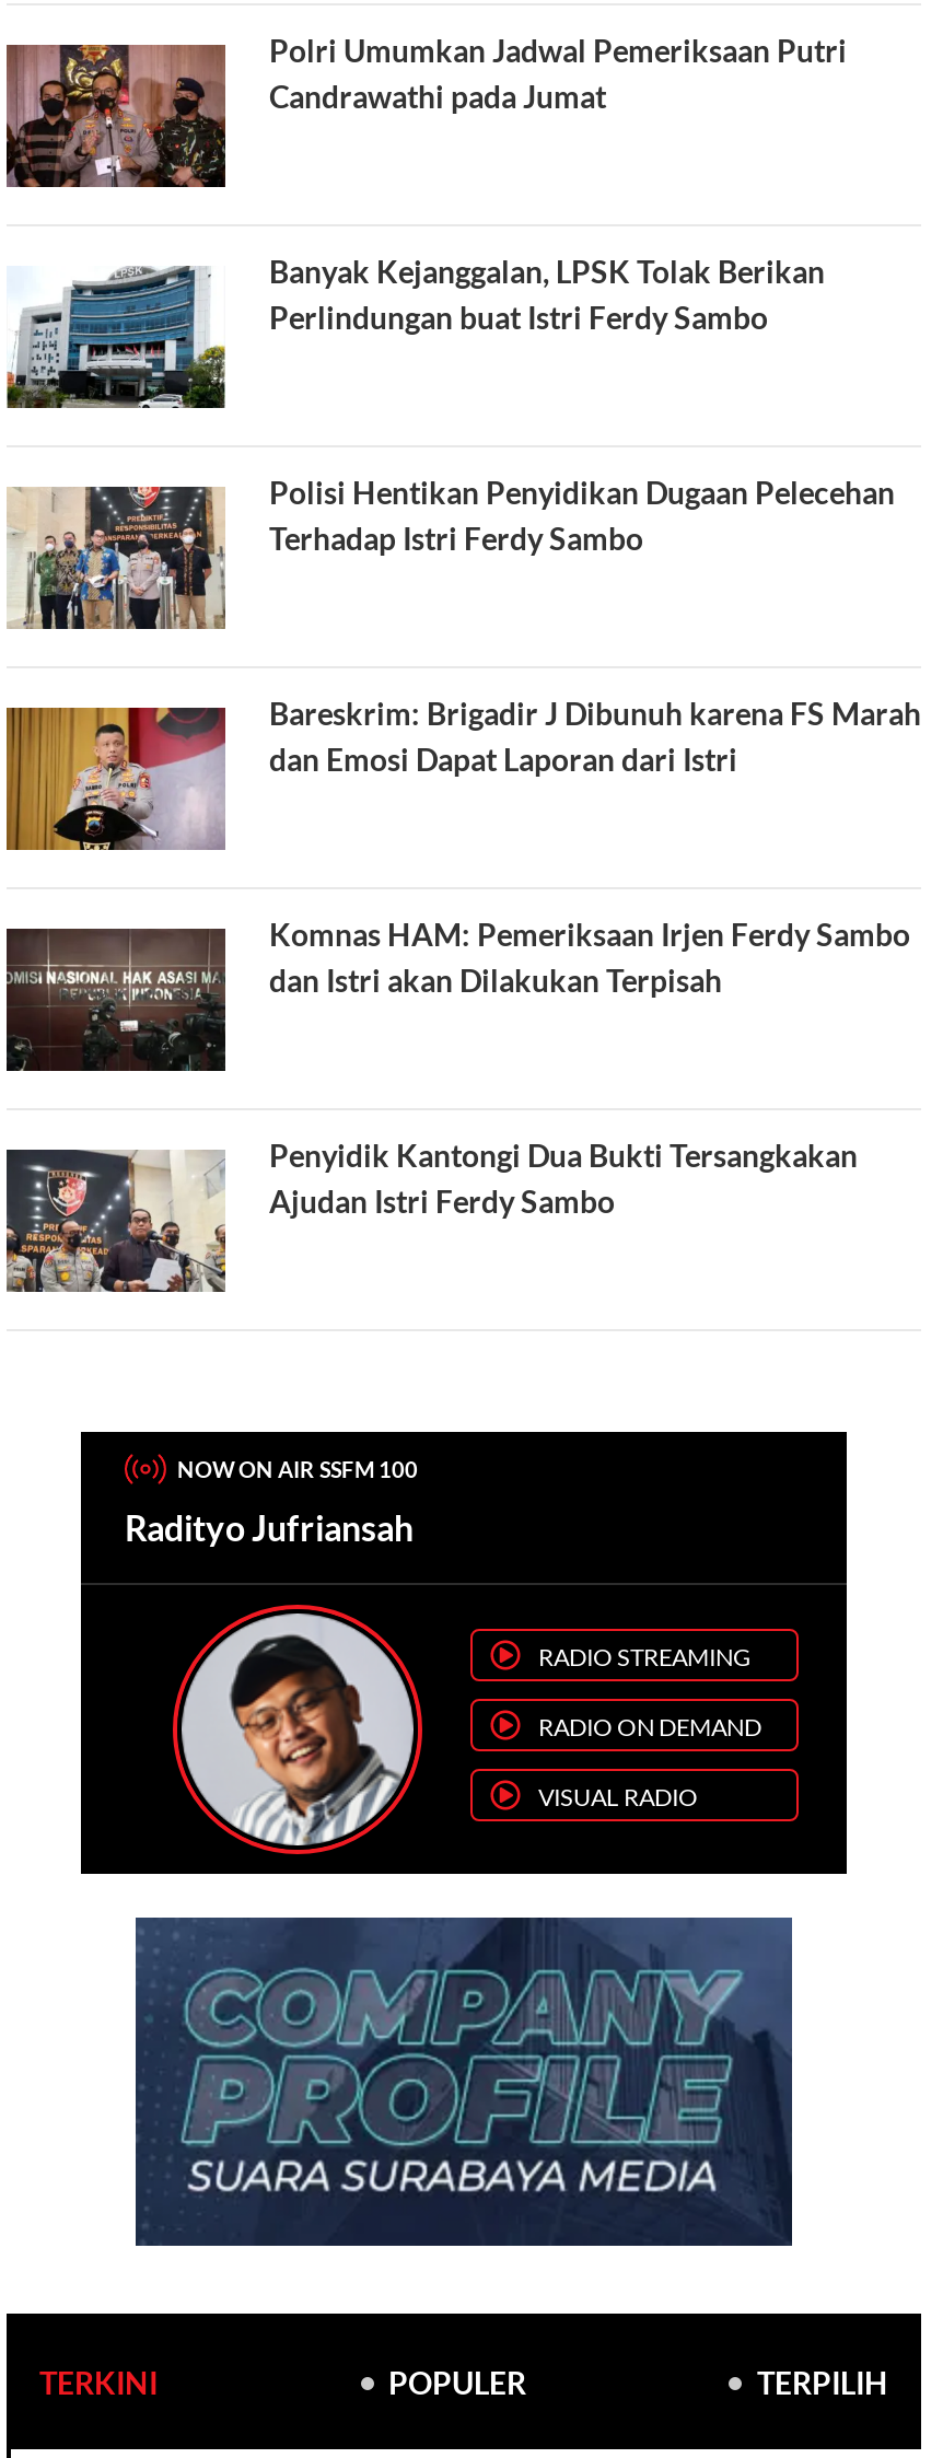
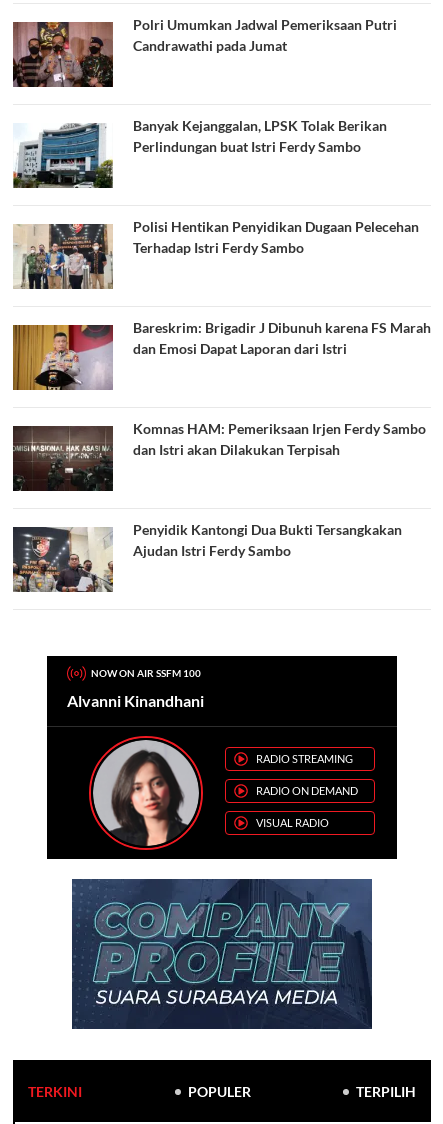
[125,1508,414,1549] Radityo Jufriansah -> [67,691,204,710] Alvanni Kinandhani
[221,1638,398,1848] [image] -> [110,751,193,847] [image]

